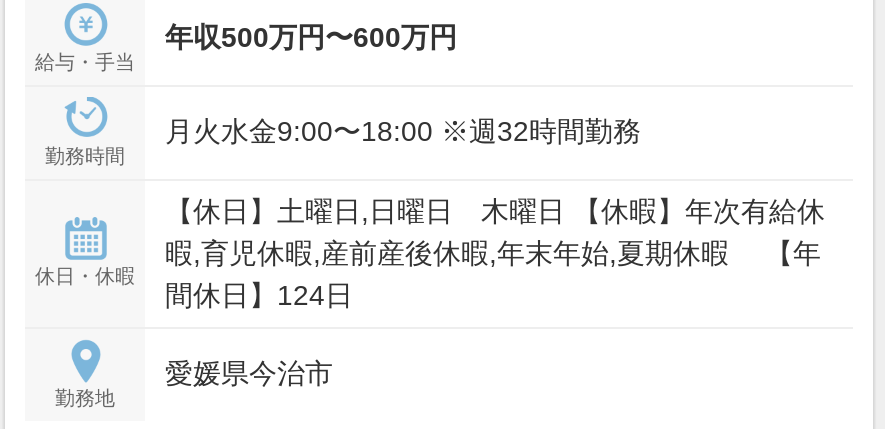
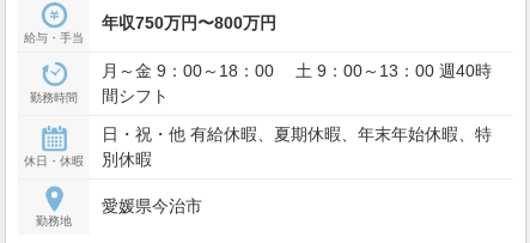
[165,21,457,53] 年収500万円〜600万円 -> [102,13,276,33] 年収750万円〜800万円
[165,115,641,147] 月火水金9:00〜18:00 ※週32時間勤務 -> [102,61,492,106] 月～金 9：00～18：00 土 9：00～13：00 週40時 | 間シフト
[165,195,825,311] 【休日】土曜日,日曜日 木曜日 【休暇】年次有給休 | 暇,育児休暇,産前産後休暇,年末年始,夏期休暇 【年 | 間休日】124日 -> [102,125,492,169] 日・祝・他 有給休暇、夏期休暇、年末年始休暇、特 | 別休暇

